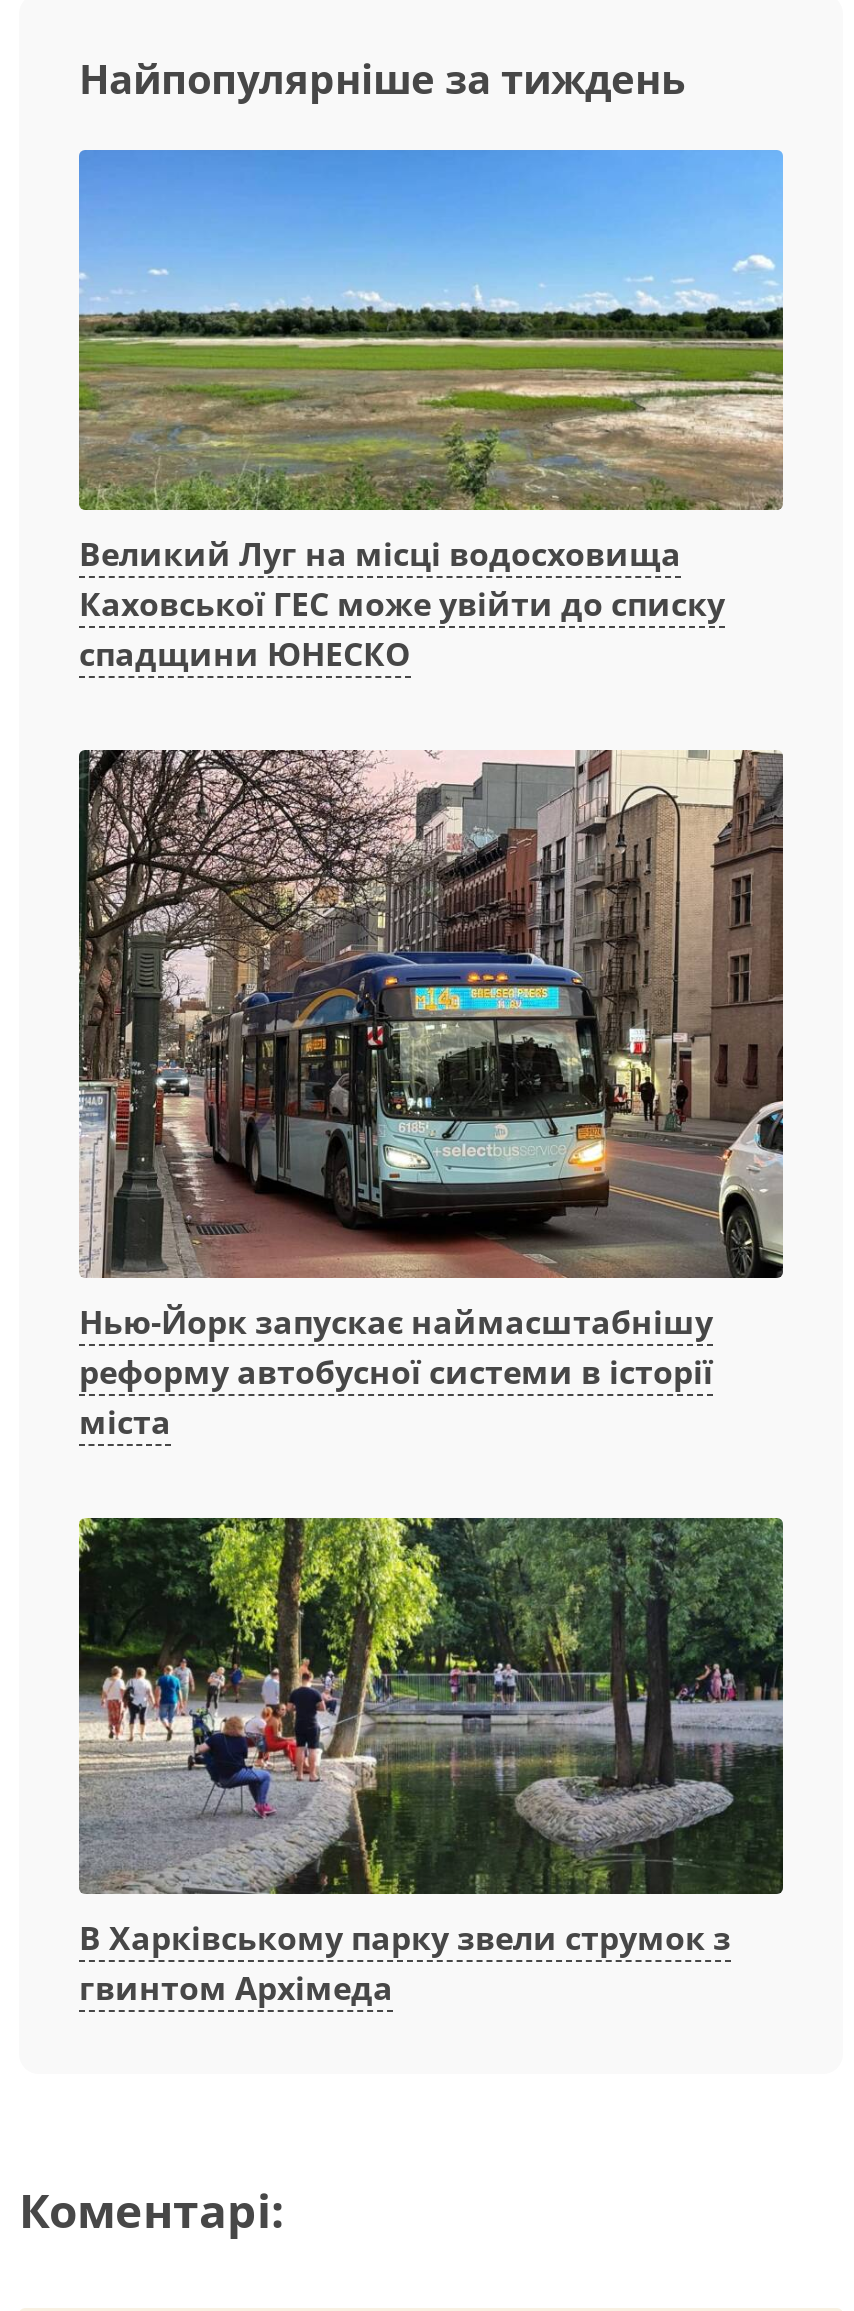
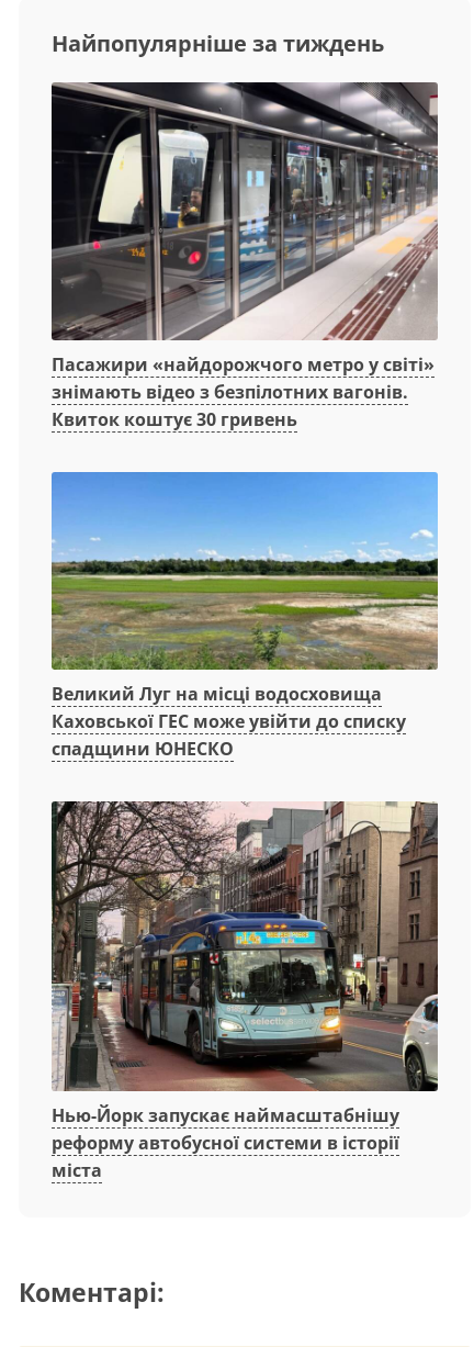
none -> [50,81,439,431] [image] | Пасажири «найдорожчого метро у світі» | знімають відео з безпілотних вагонів. | Квиток коштує 30 гривень
moved [75,168,787,1444] -> [49,482,440,1182]: [image] | Великий Луг на місці водосховища | Каховської ГЕС може увійти до списку | спадщини ЮНЕСКО | Нью-Йорк запускає наймасштабнішу | реформу автобусної системи в історії | міста
[77,1516,785,2010] [image] | В Харківському парку звели струмок з | гвинтом Архімеда -> none

